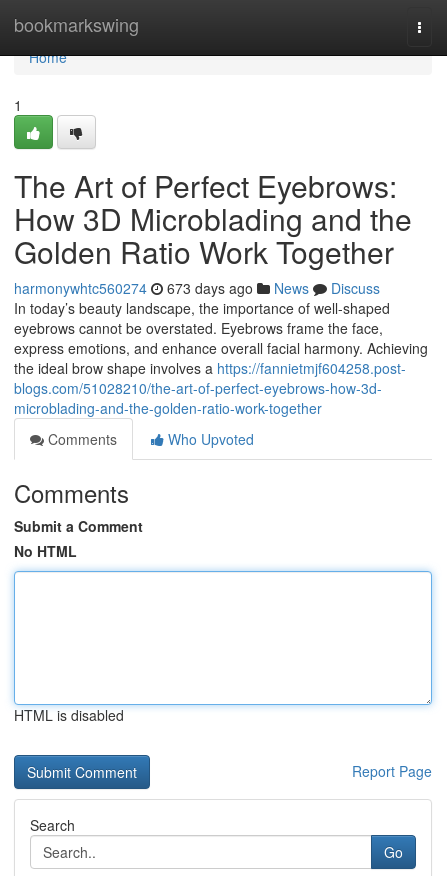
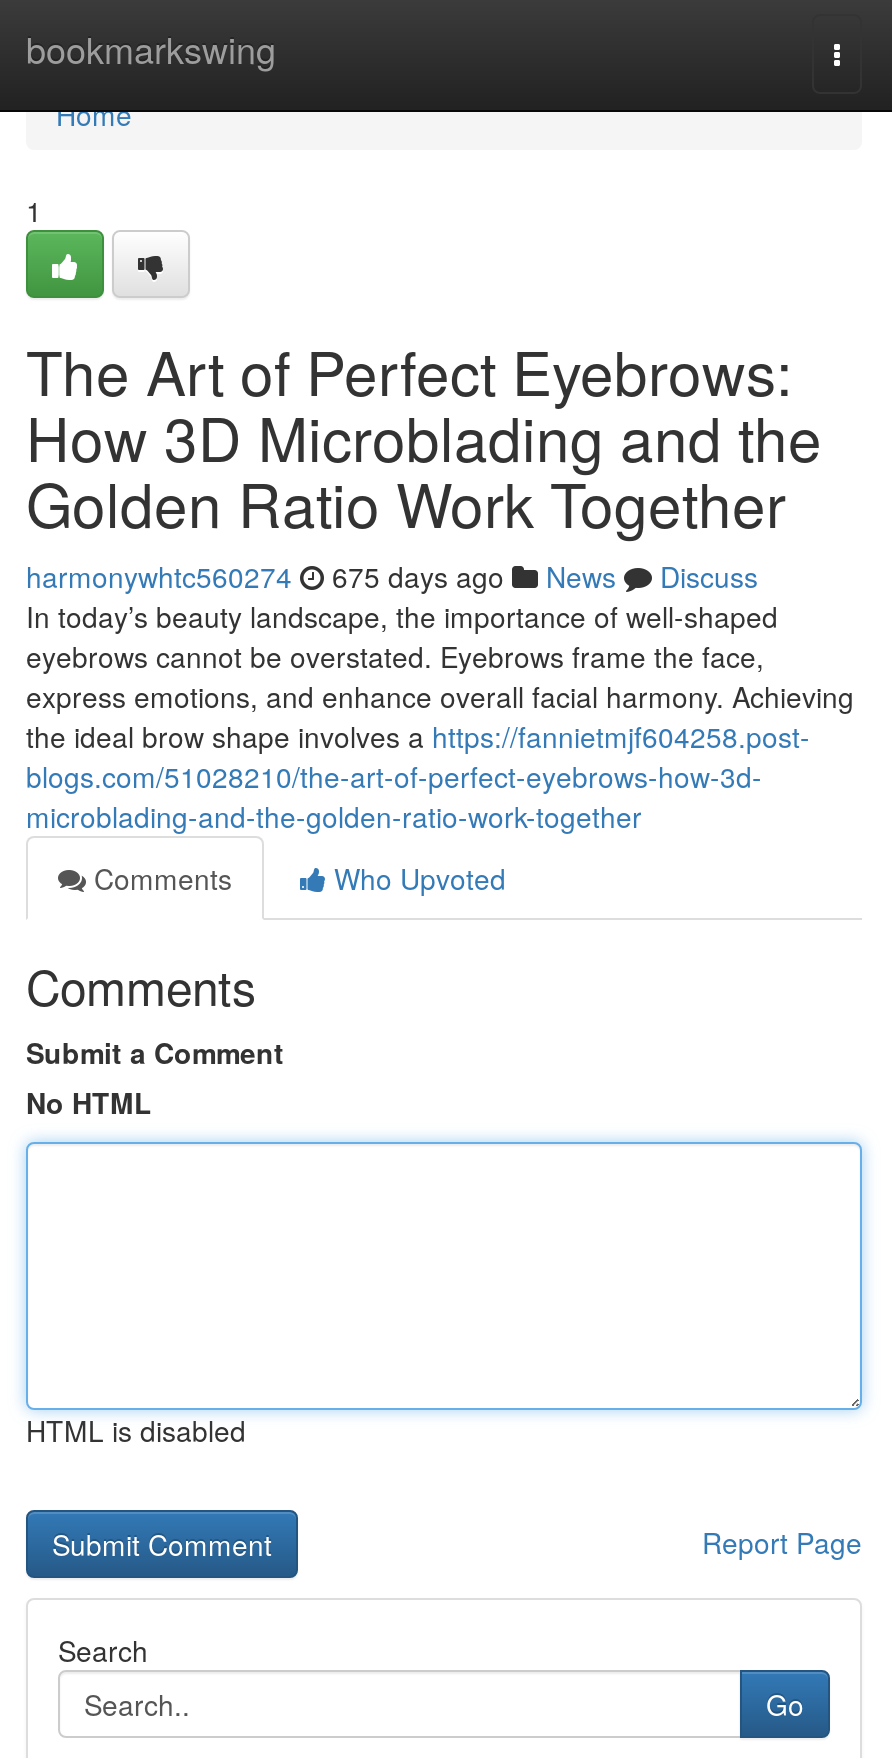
[14,278,380,298] harmonywhtc560274 673 days ago News Discuss -> [26,556,758,596] harmonywhtc560274 675 days ago News Discuss

